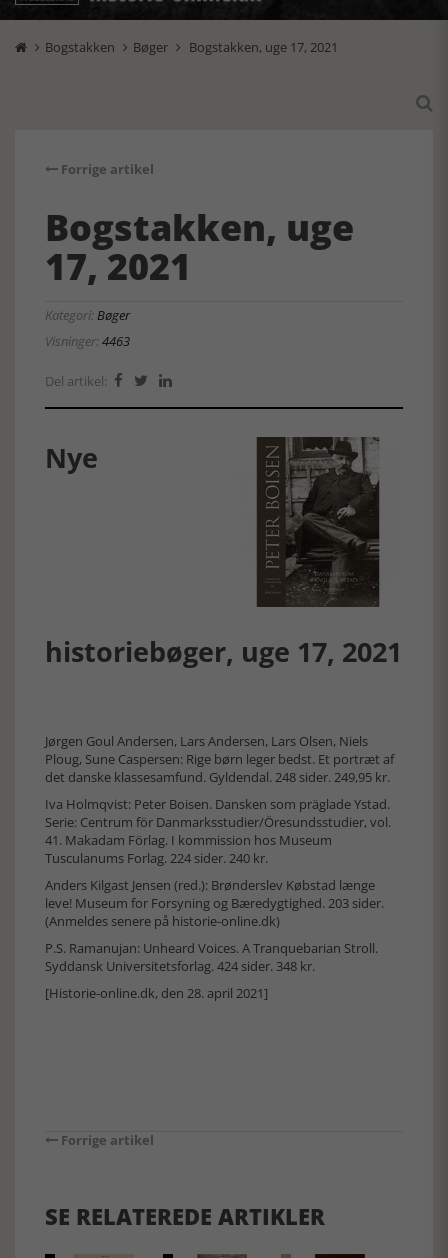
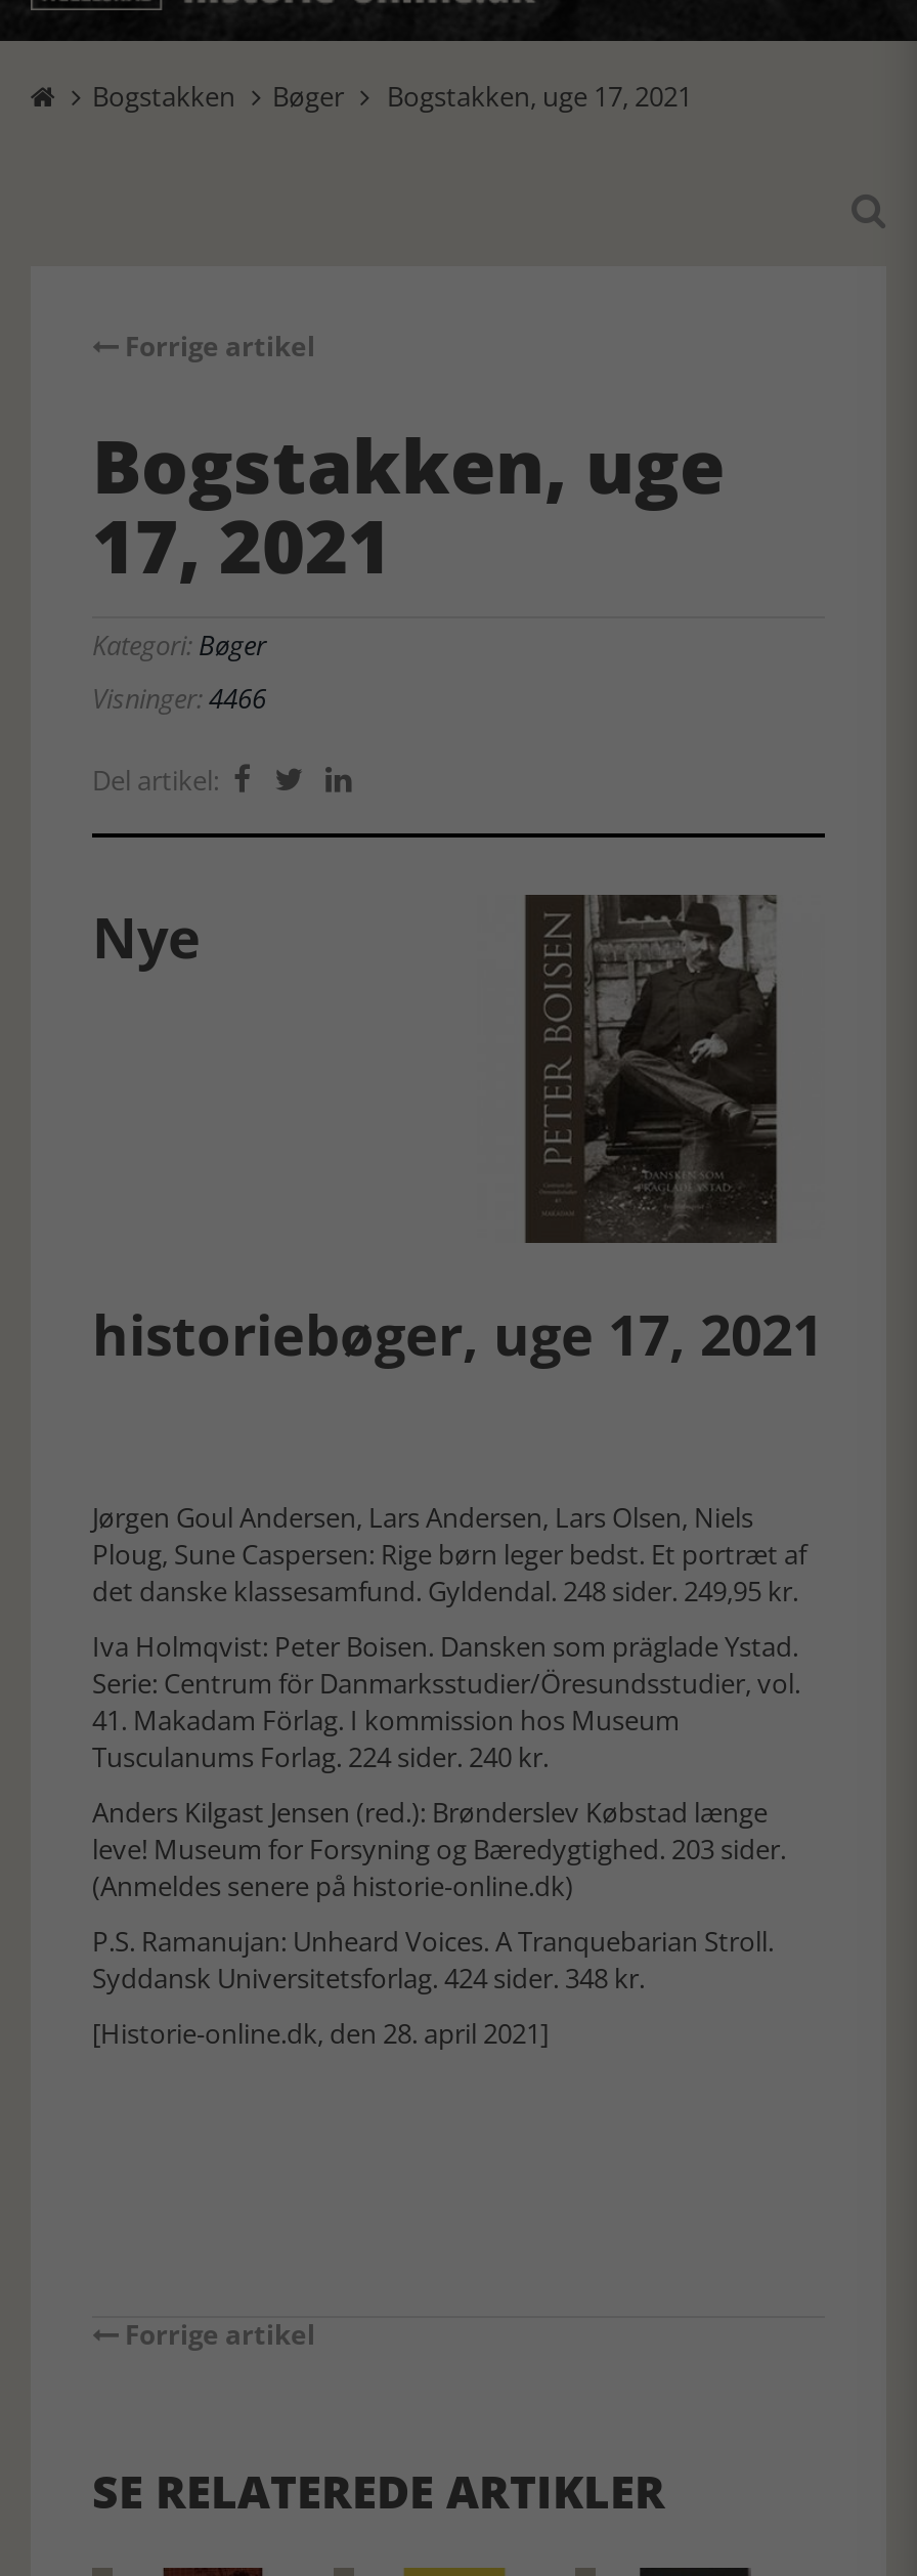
[45,332,130,350] Visninger: 4463 -> [92,680,266,717] Visninger: 4466

